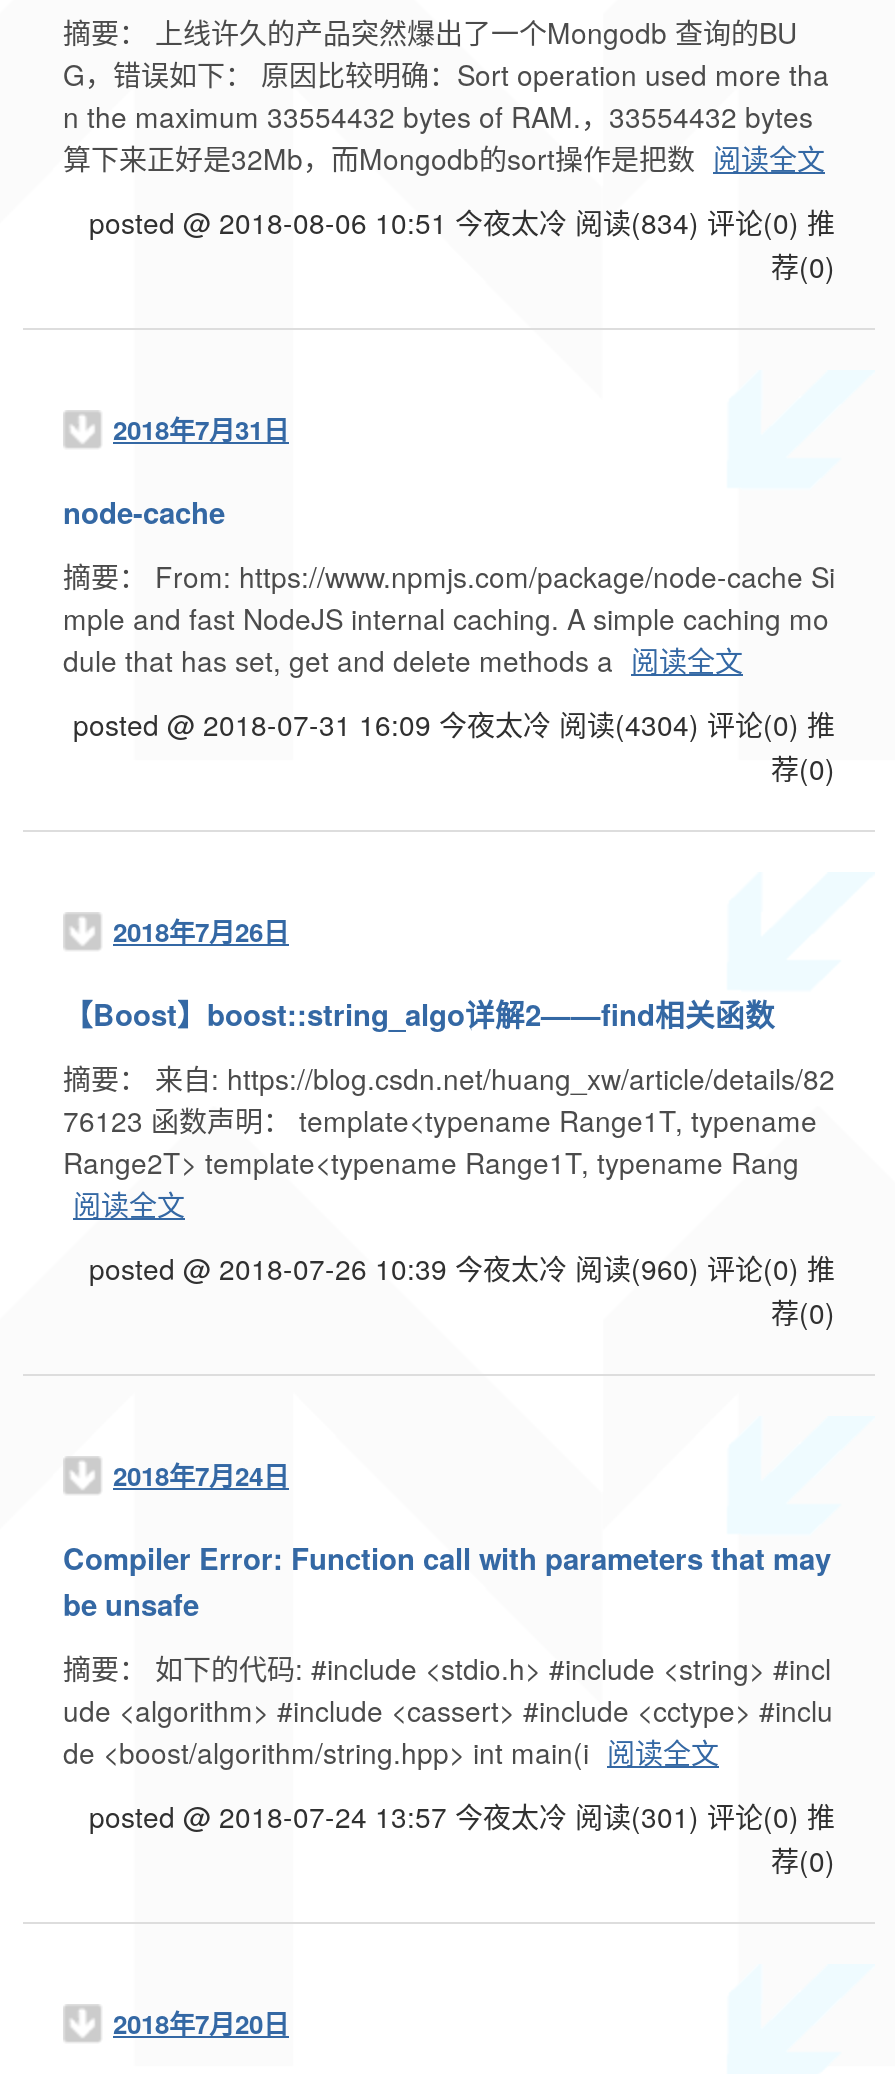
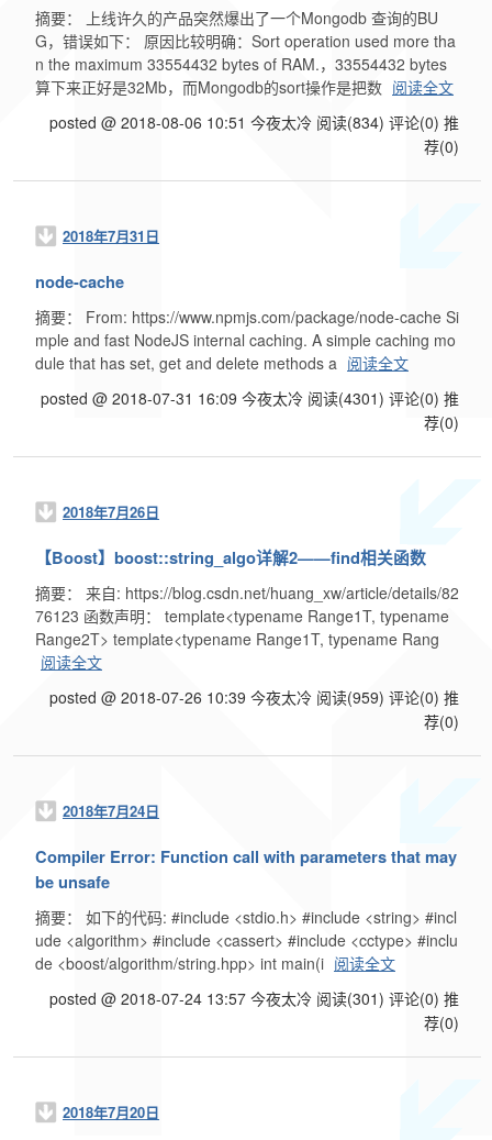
[73,704,835,744] posted @ 2018-07-31 16:09 今夜太冷阅读(4304) 评论(0) 推 -> [41,387,459,409] posted @ 2018-07-31 16:09 今夜太冷阅读(4301) 评论(0) 推
[89,1248,835,1288] posted @ 2018-07-26 10:39 今夜太冷阅读(960) 评论(0) 推 -> [49,686,459,708] posted @ 2018-07-26 10:39 今夜太冷阅读(959) 评论(0) 推

